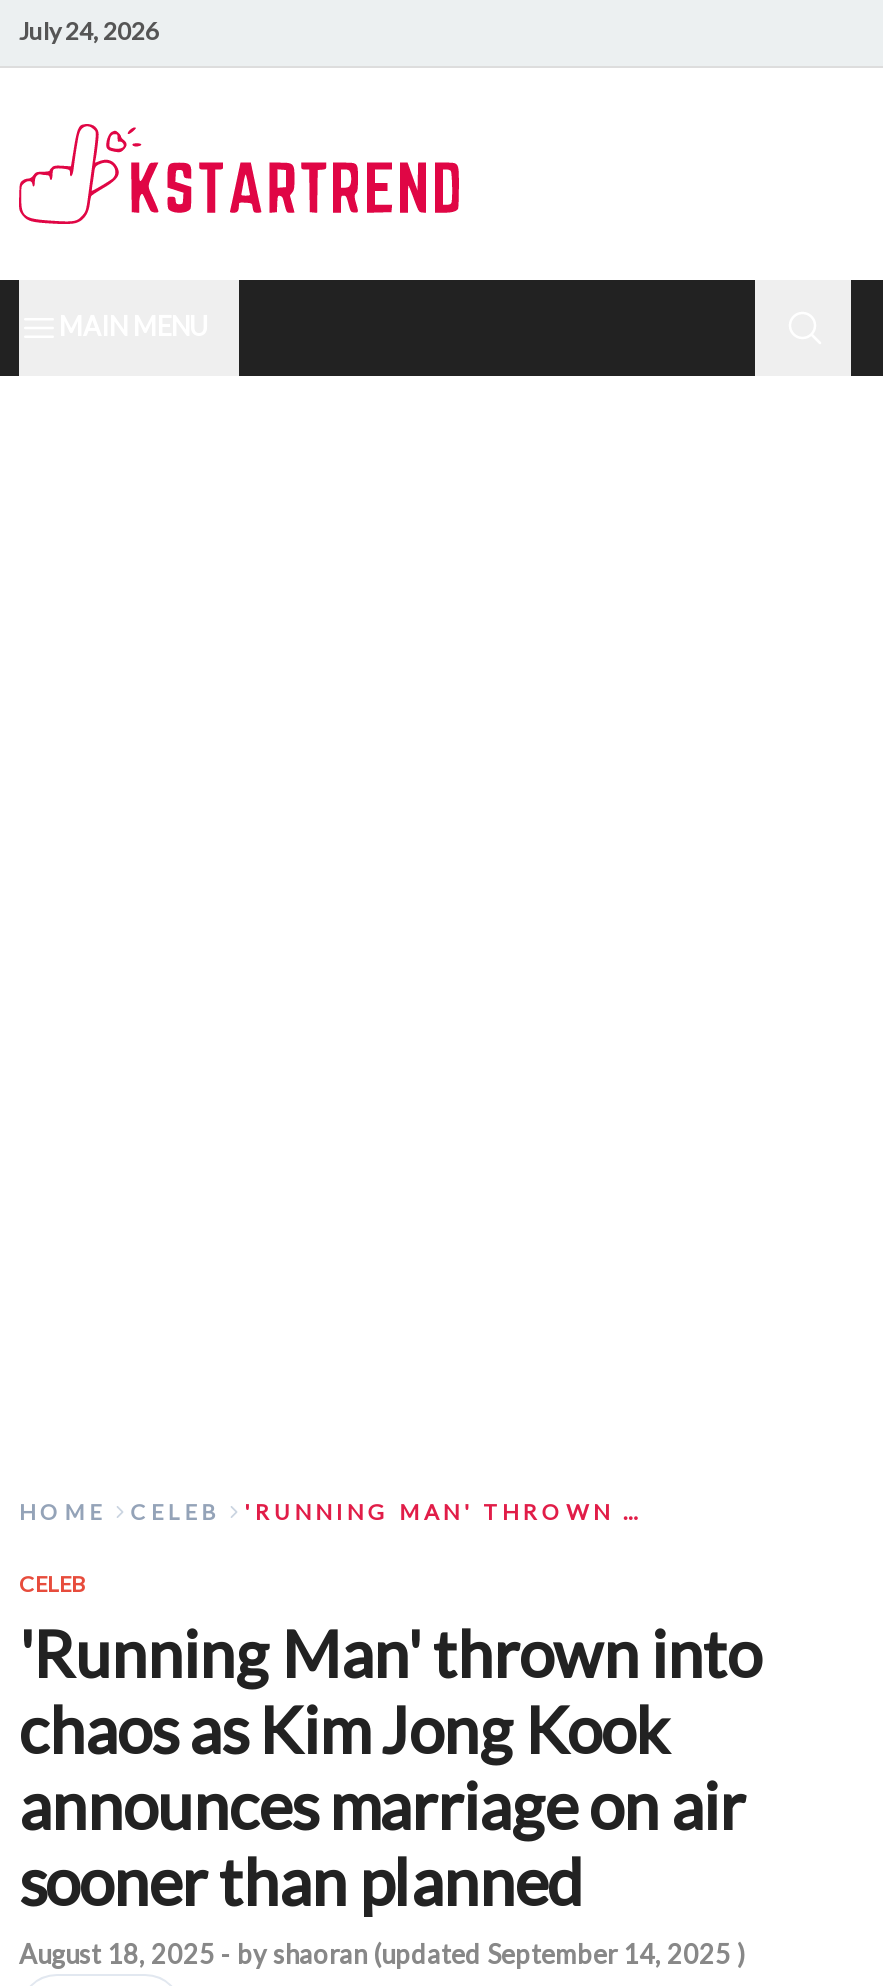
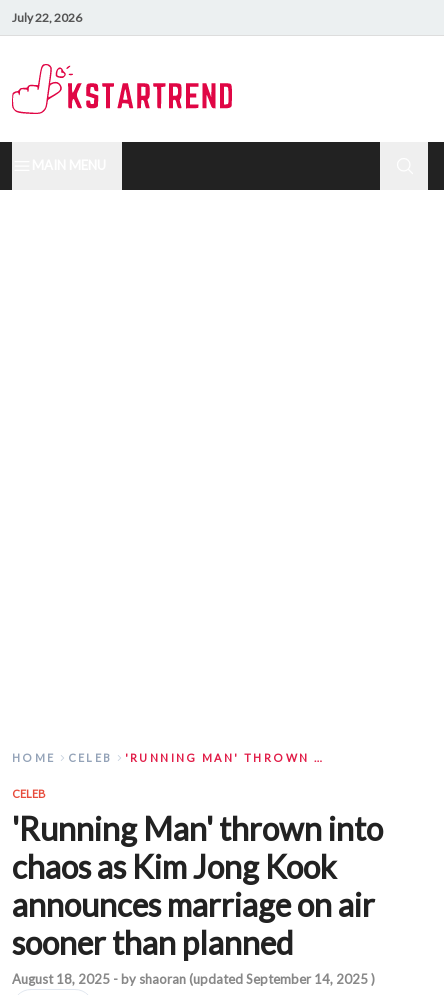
[19,15,159,45] July 24, 2026 -> [12,9,82,24] July 22, 2026

